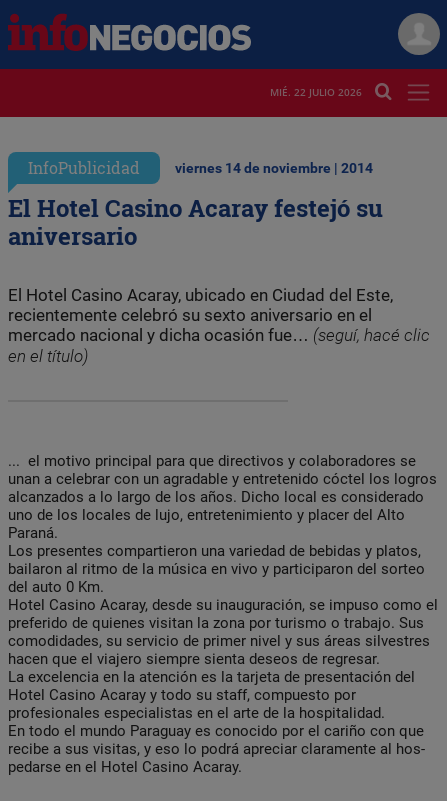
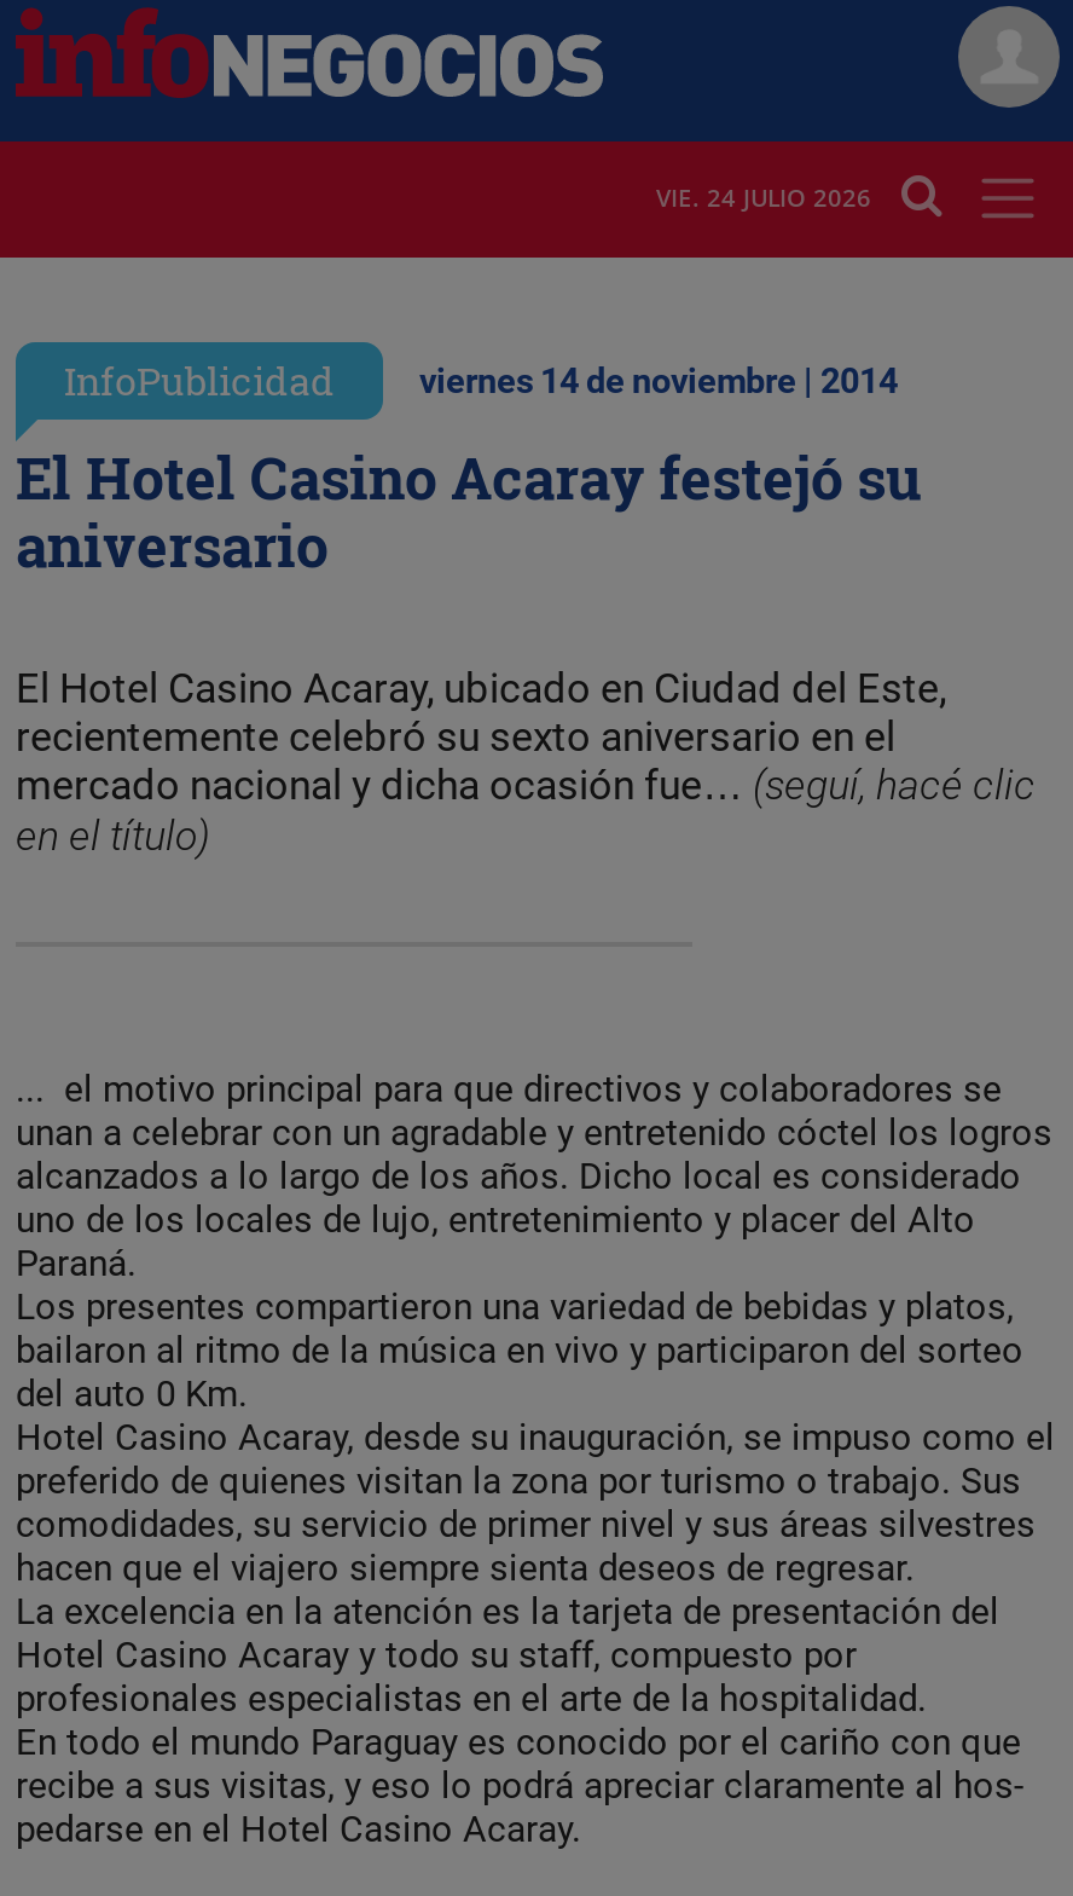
[270,85,362,99] MIÉ. 22 JULIO 2026 -> [656,181,871,215] VIE. 24 JULIO 2026

